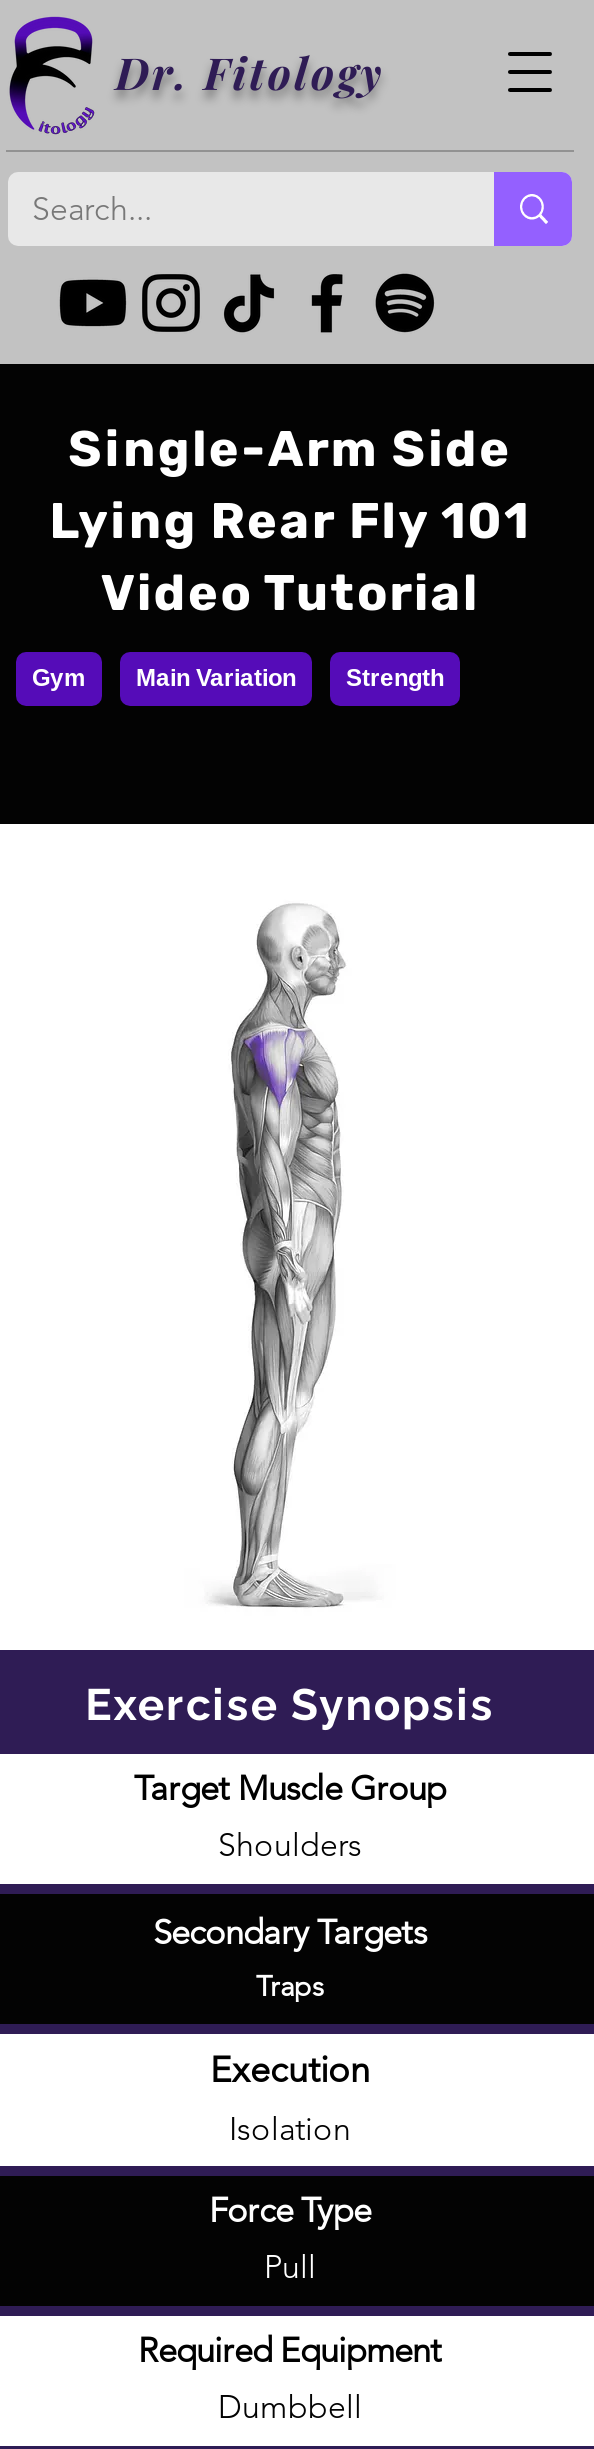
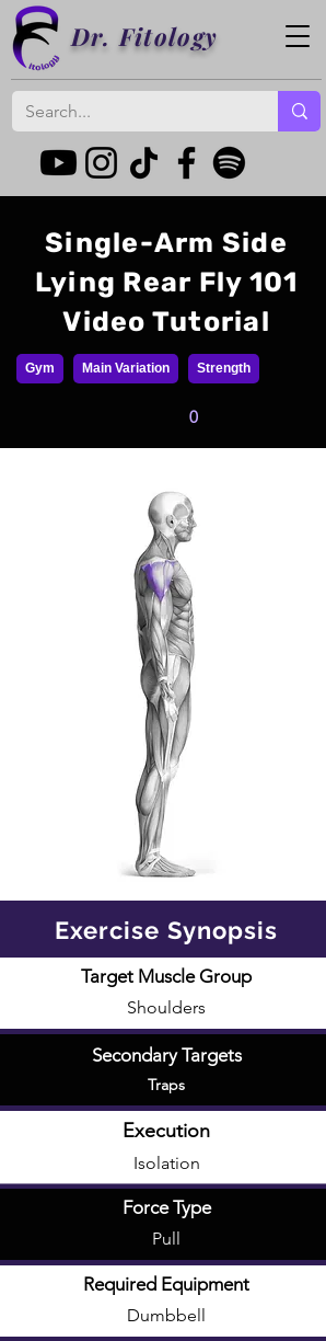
none -> [189,406,200,427] 0

